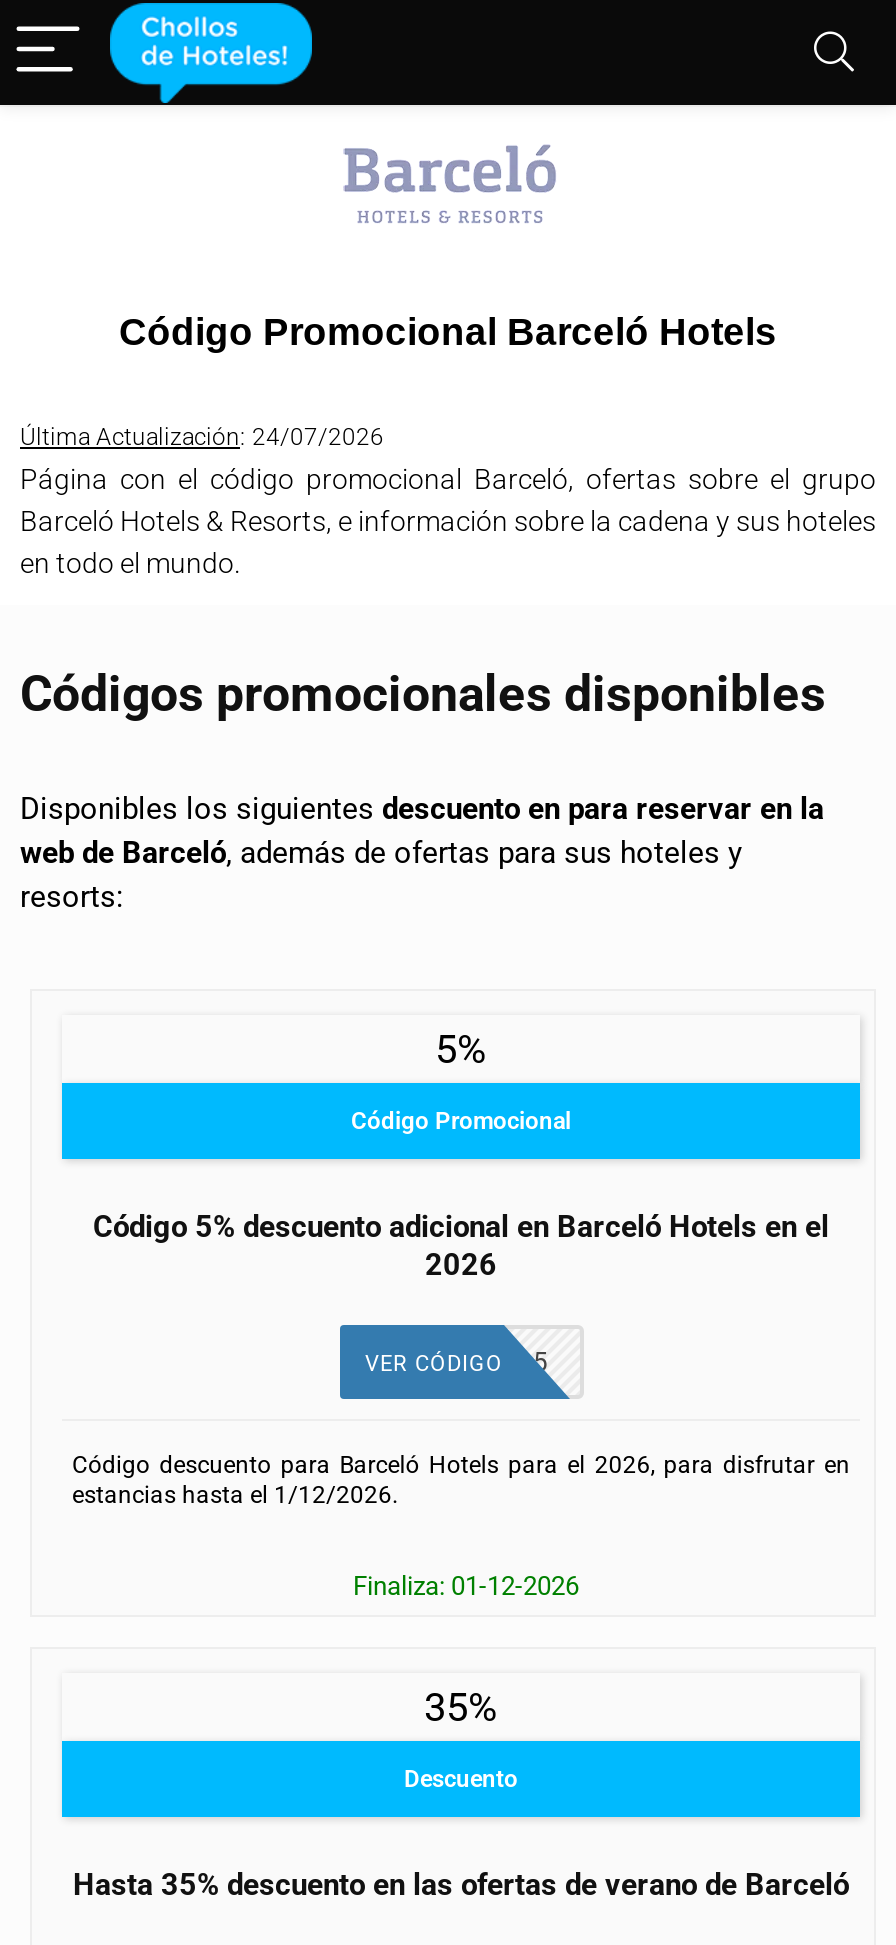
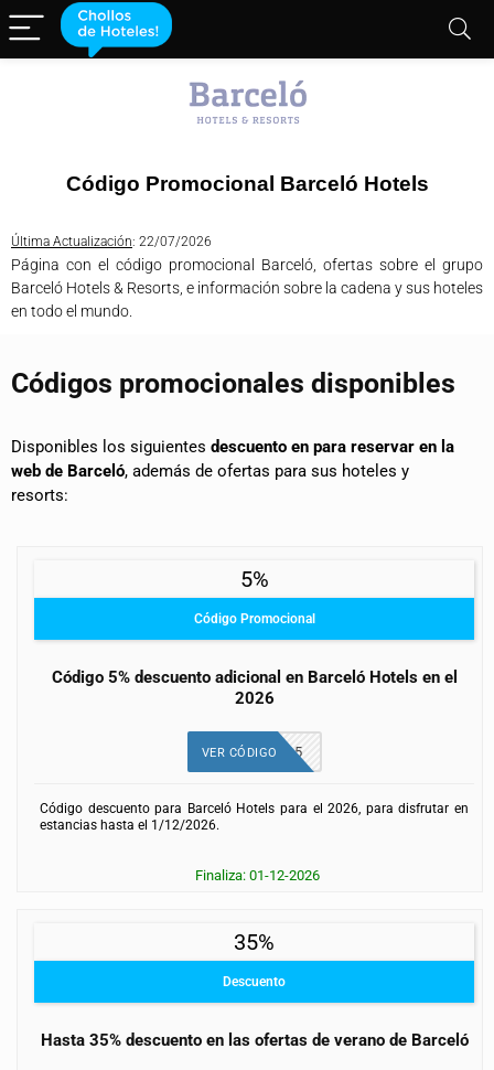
[20,423,384,451] Última Actualización: 24/07/2026 -> [11,234,212,249] Última Actualización: 22/07/2026

